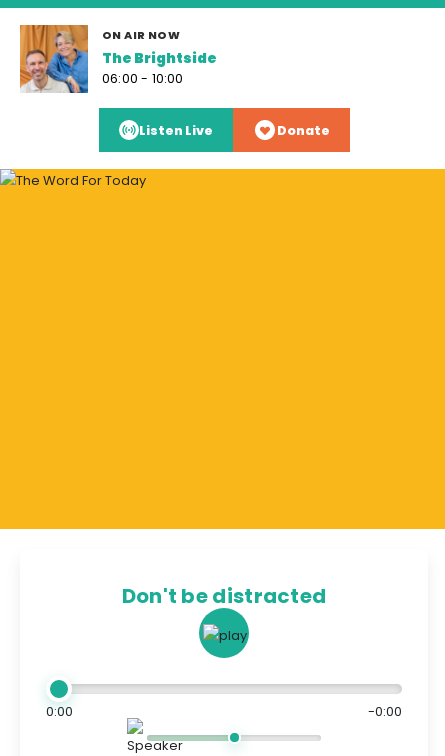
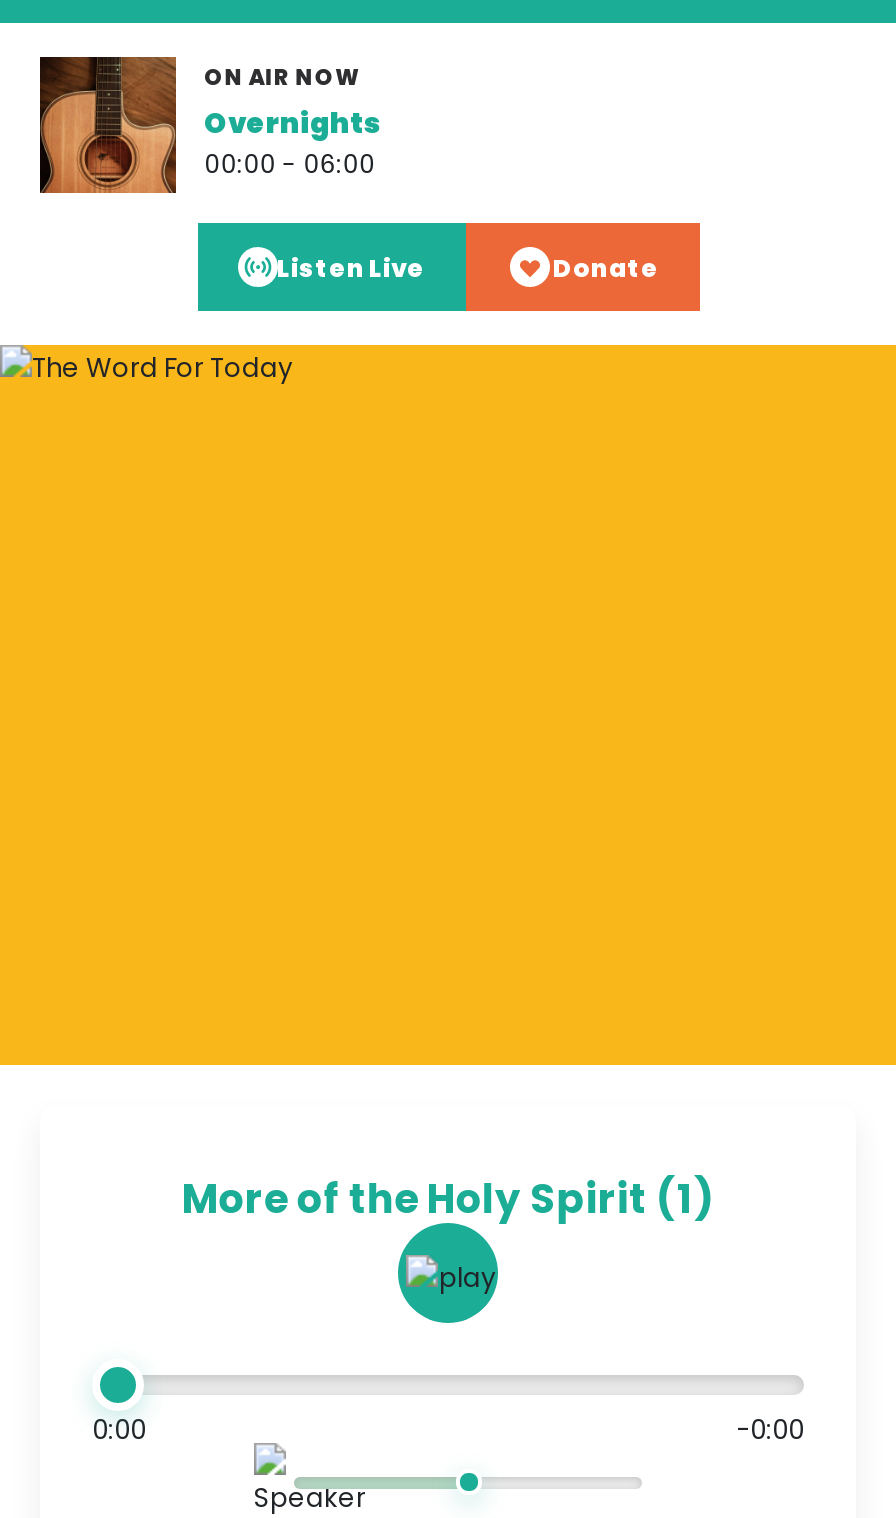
[19,24,217,94] [image] | The Brightside | 06:00 - 10:00 -> [38,55,382,195] [image] | Overnights | 00:00 - 06:00
[122,582,326,610] Don't be distracted -> [182,1171,714,1227] More of the Holy Spirit (1)

